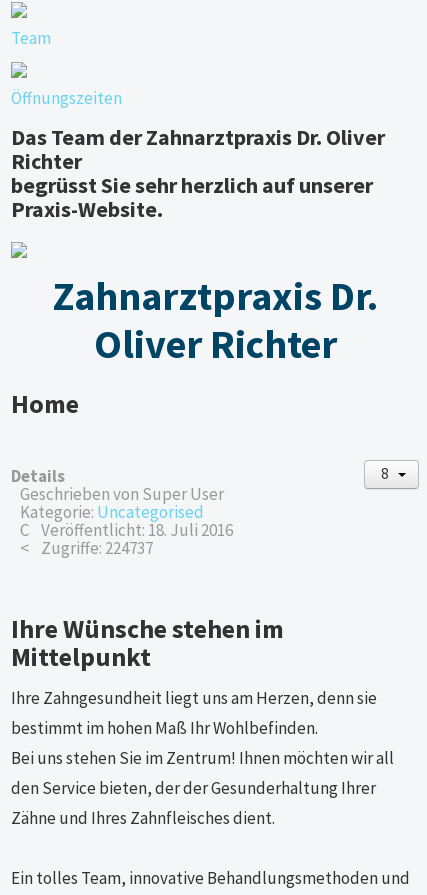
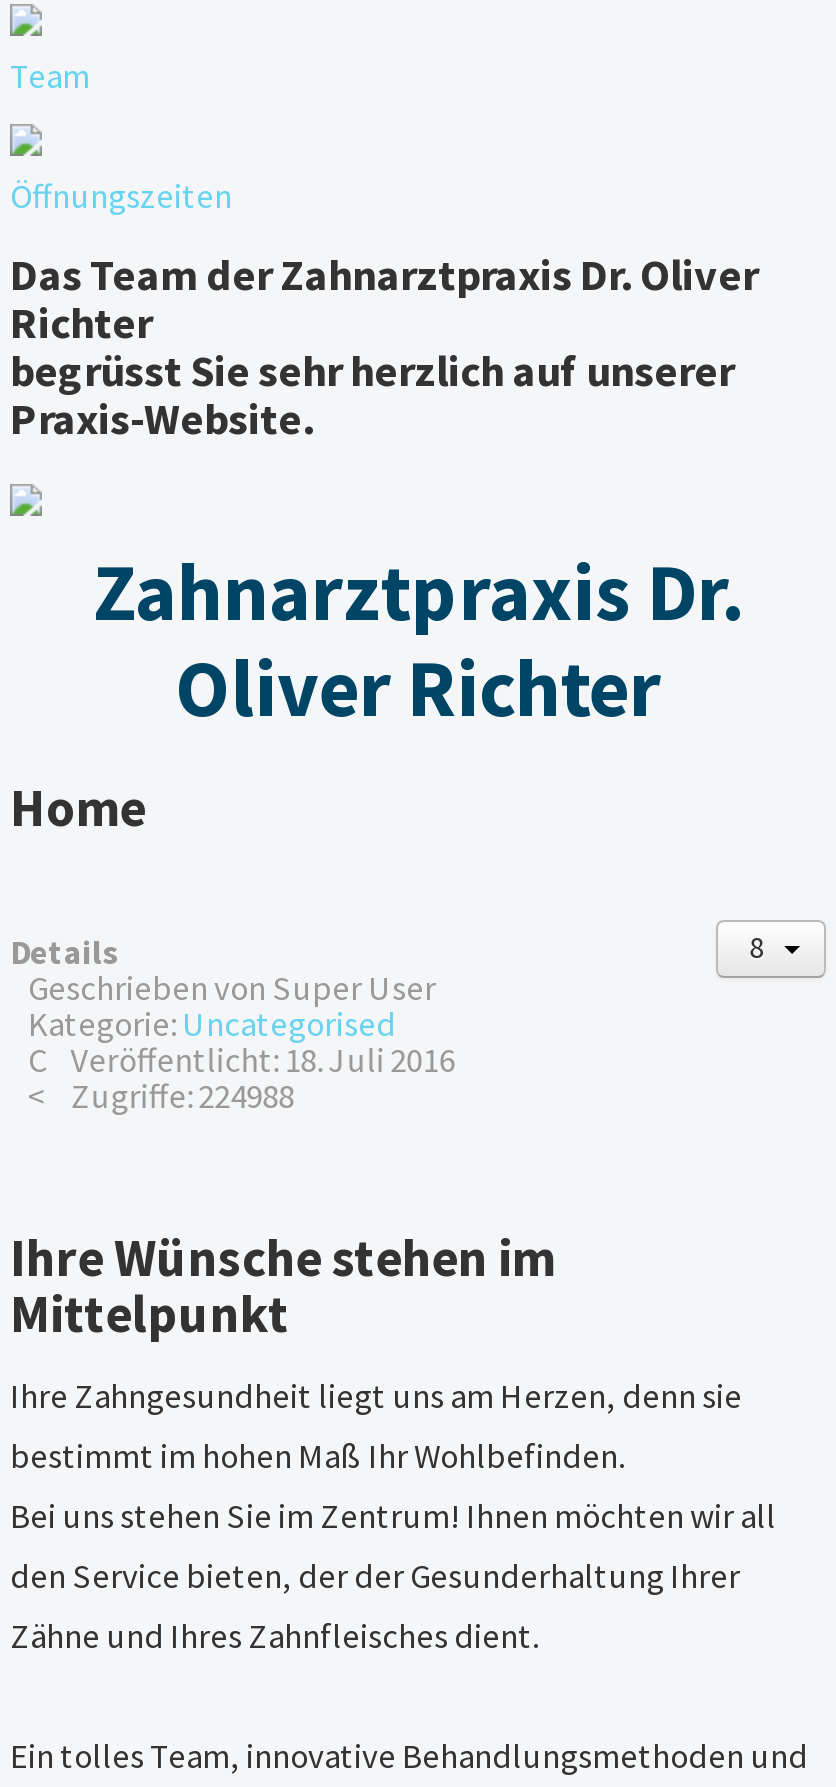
[41,537,153,559] Zugriffe: 224737 -> [70,1074,294,1118] Zugriffe: 224988

